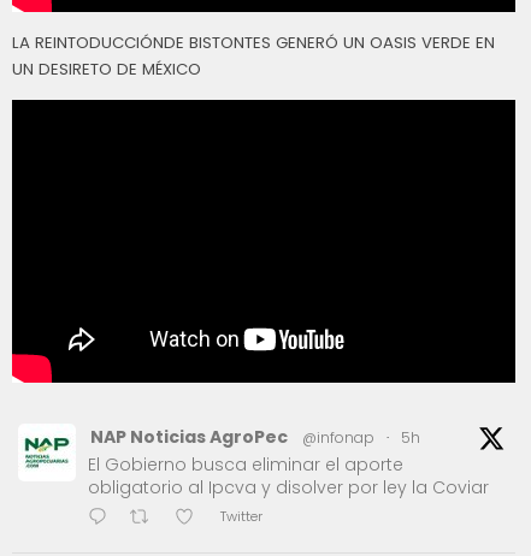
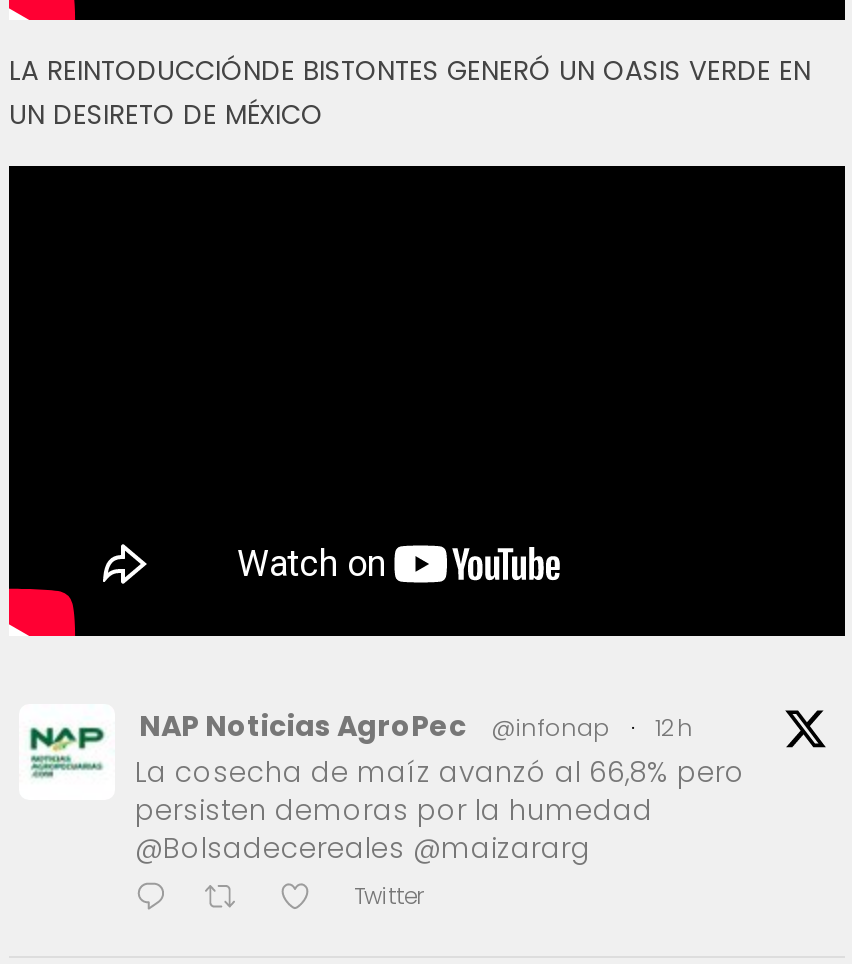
[88,427,489,499] 5h | El Gobierno busca eliminar el aporte | obligatorio al Ipcva y disolver por ley la Coviar -> [135,709,745,867] 12h | La cosecha de maíz avanzó al 66,8% pero | persisten demoras por la humedad | @Bolsadecereales @maizararg

